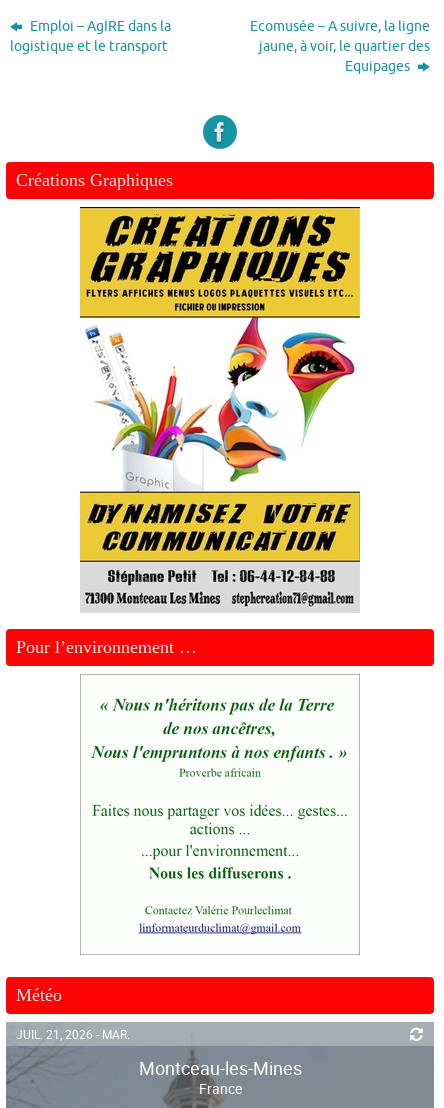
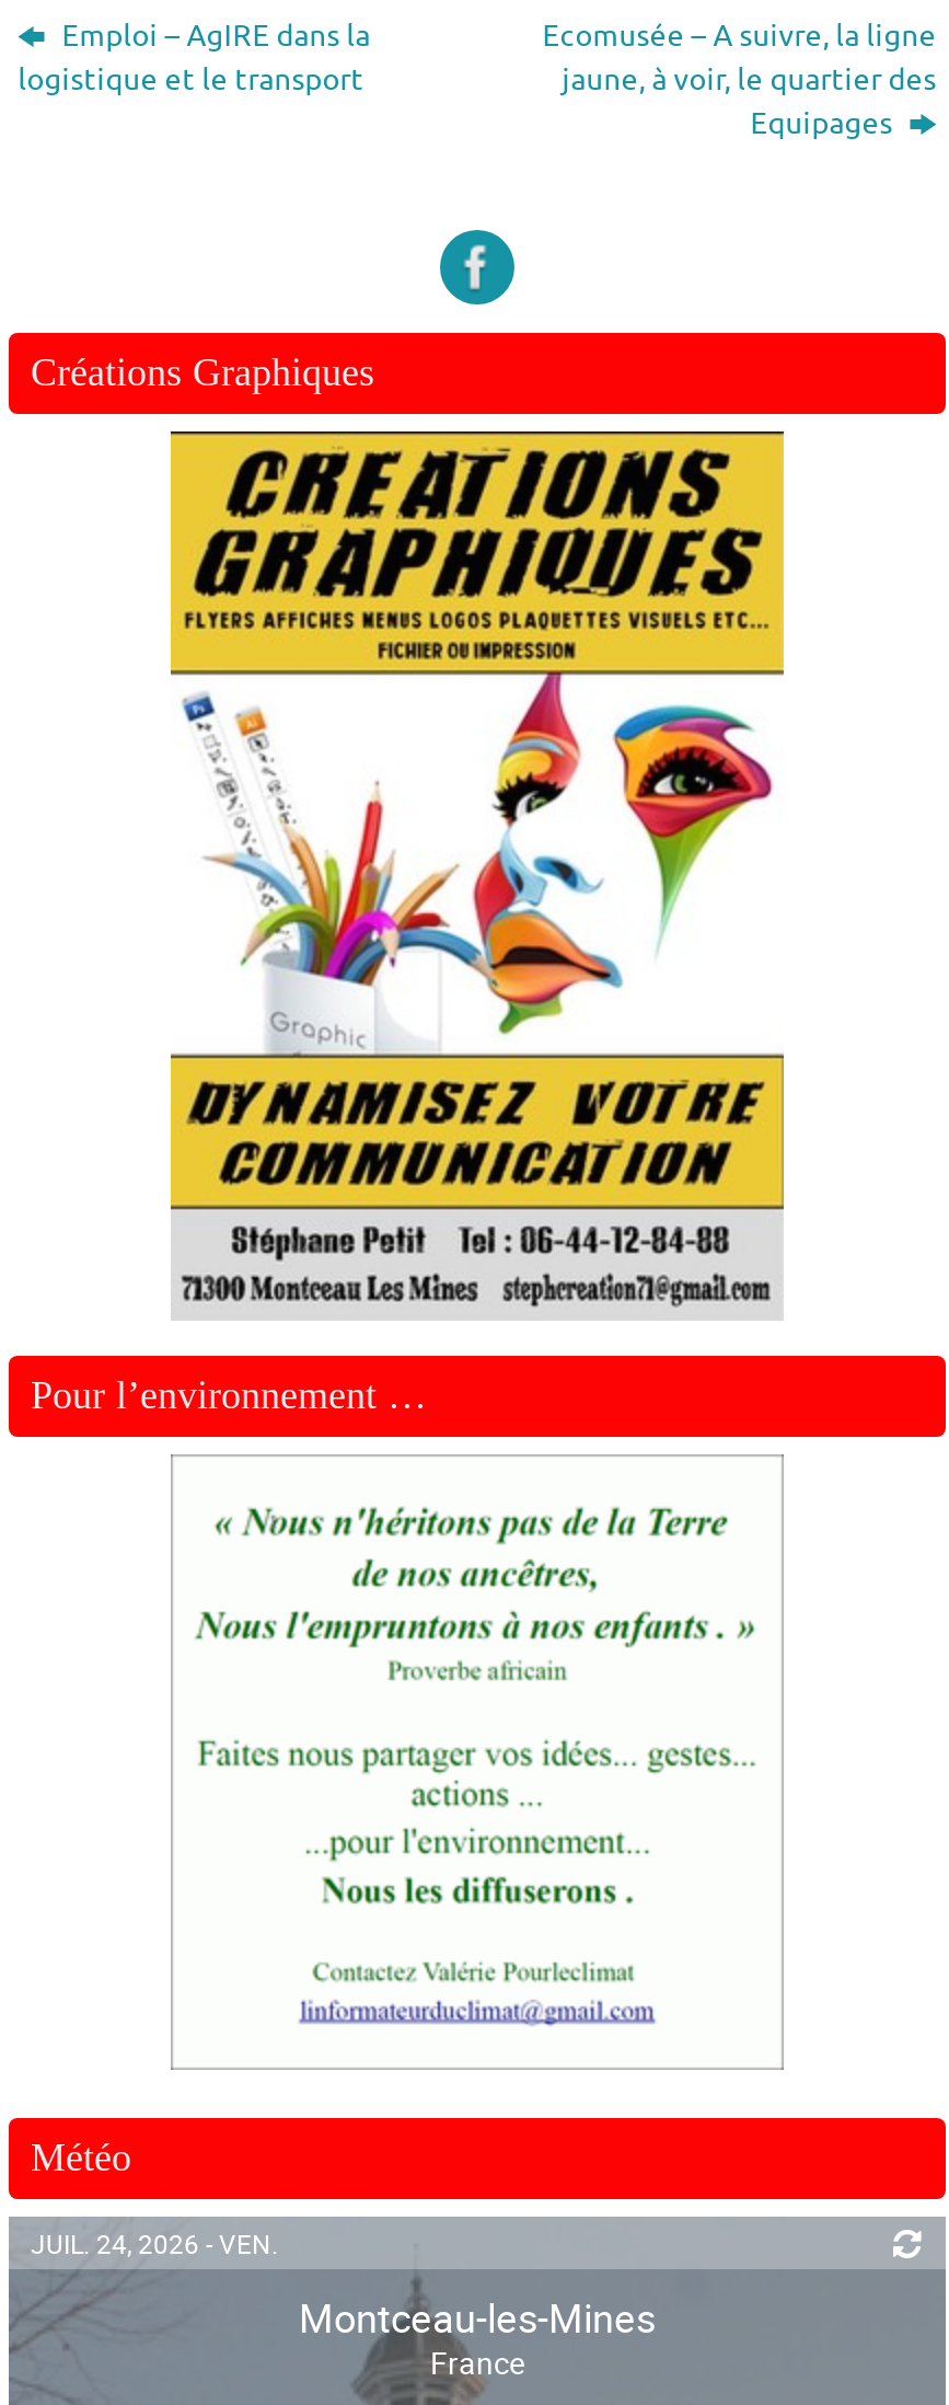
[16,1026,130,1042] JUIL. 21, 2026 - MAR. -> [31,2226,278,2262] JUIL. 24, 2026 - VEN.

